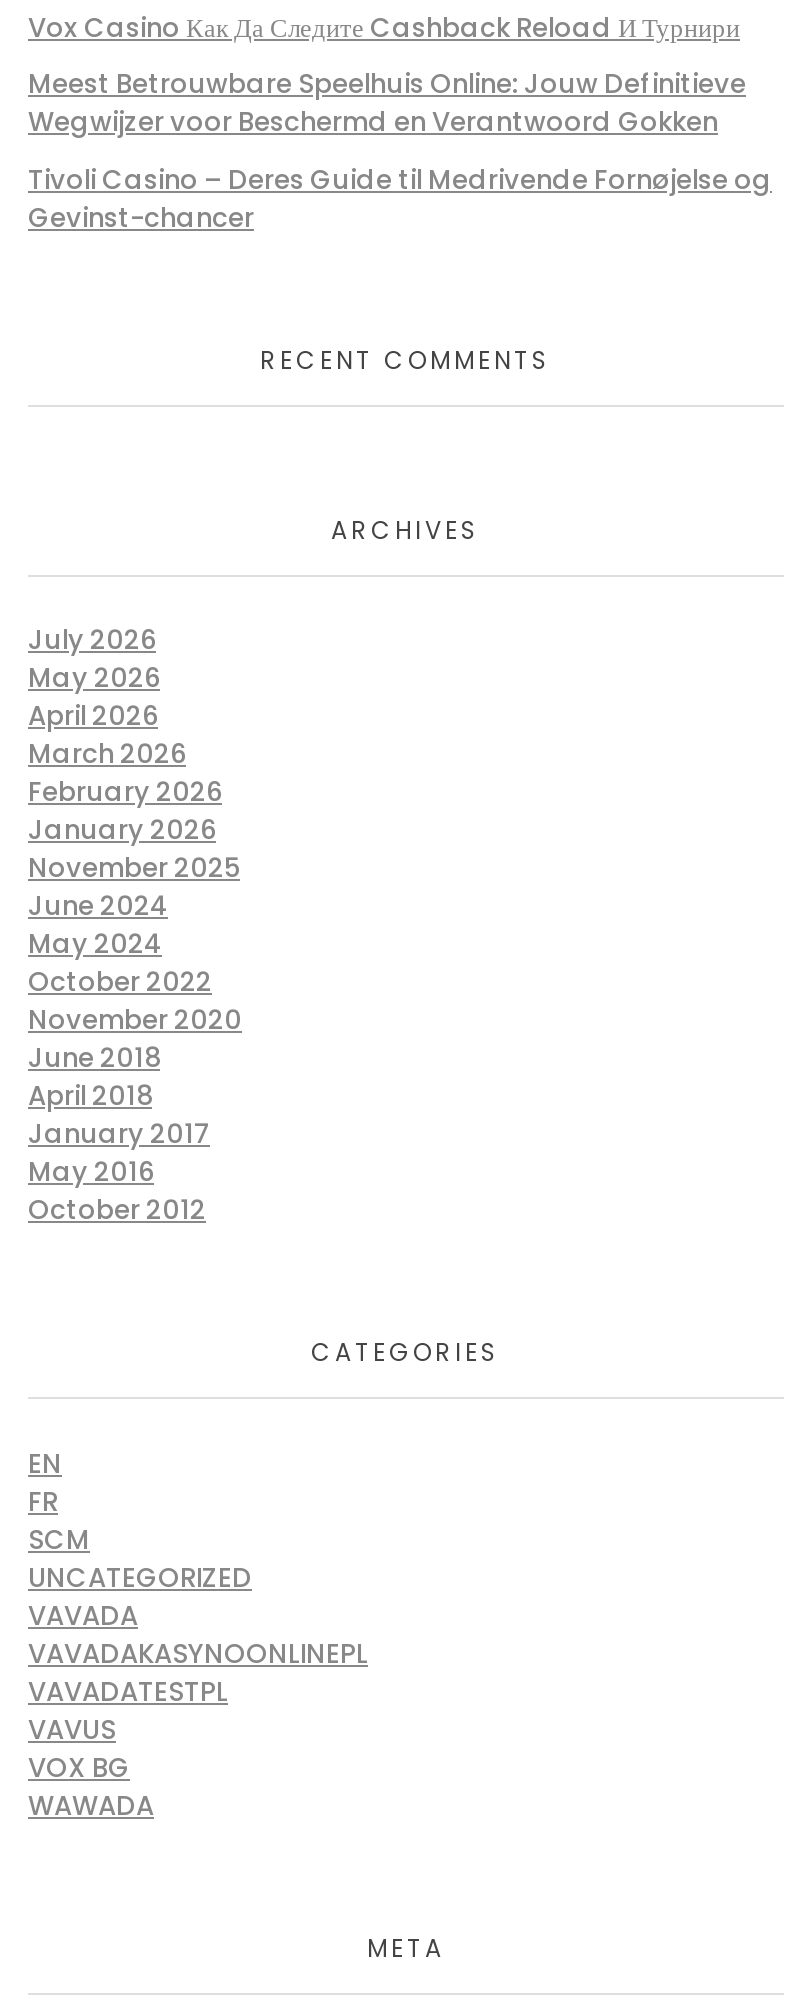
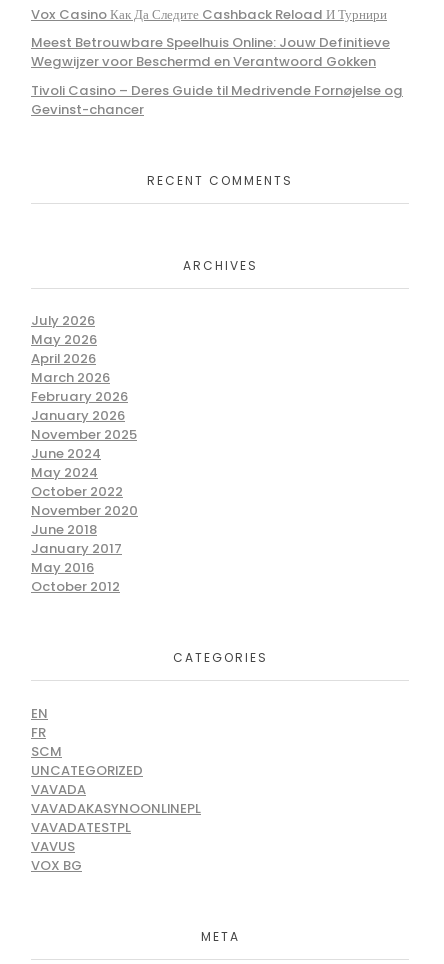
[28,1077,152,1115] April 2018 -> none
[28,1786,154,1824] WAWADA -> none

